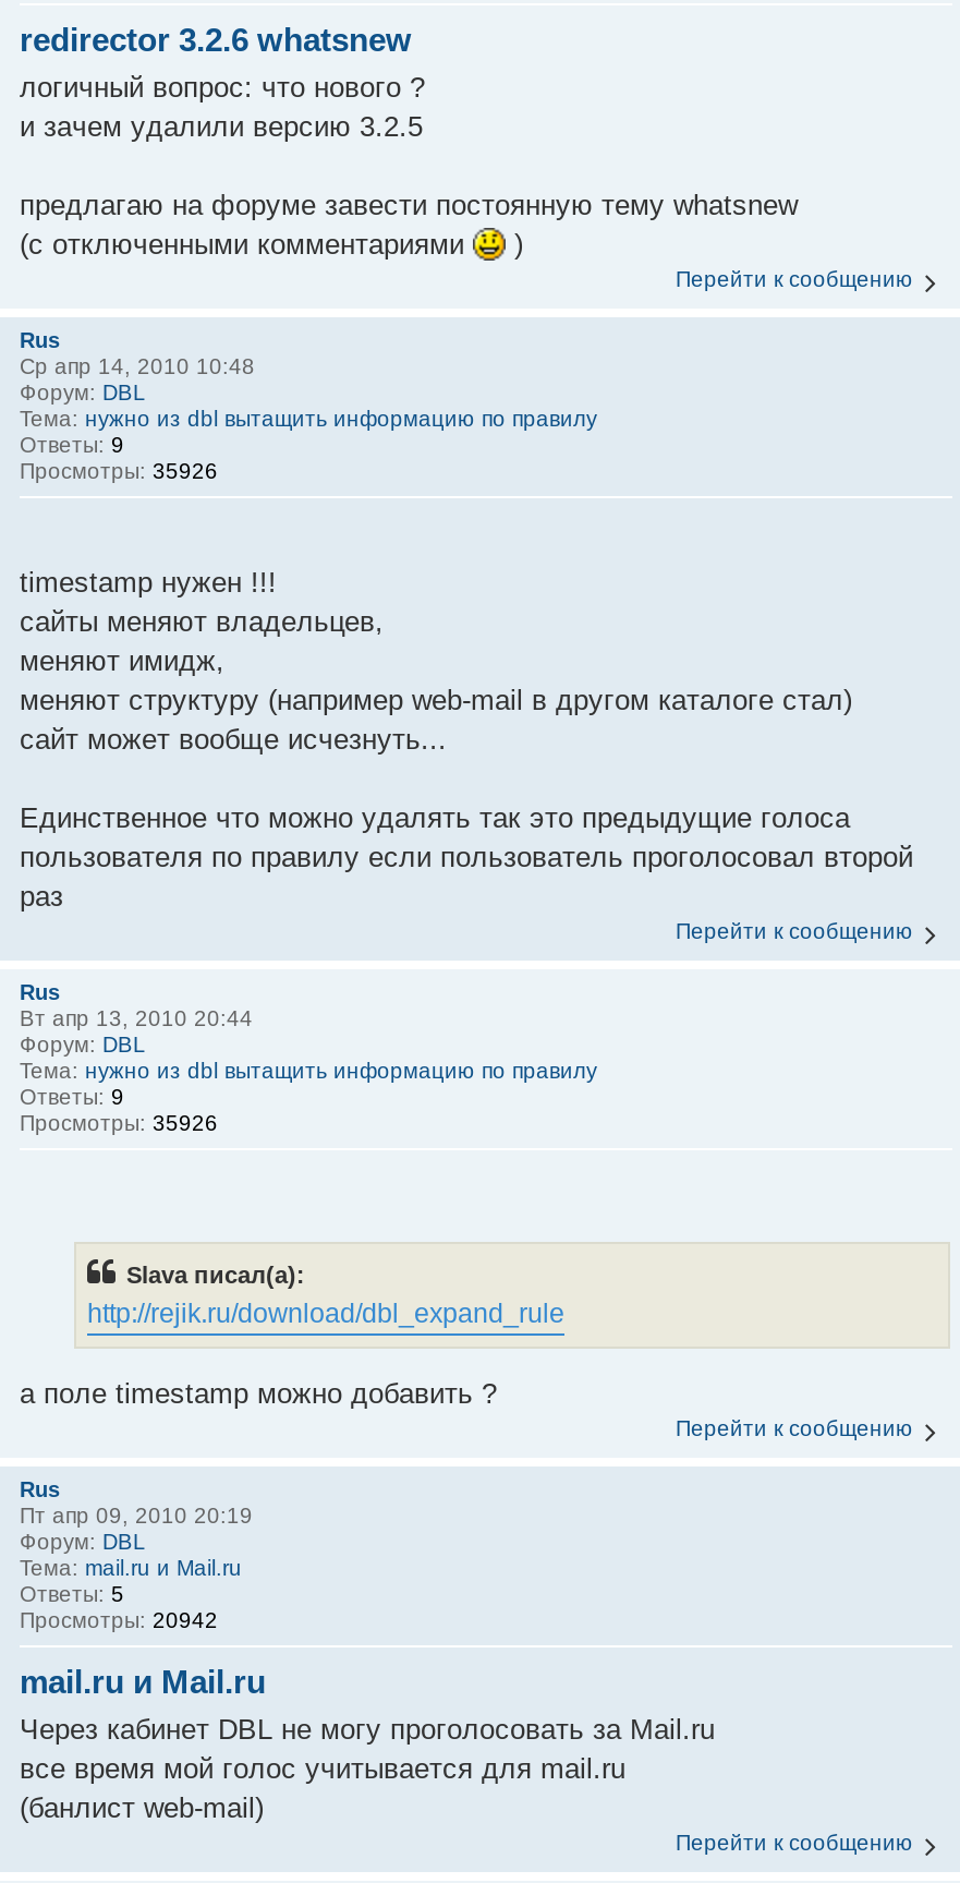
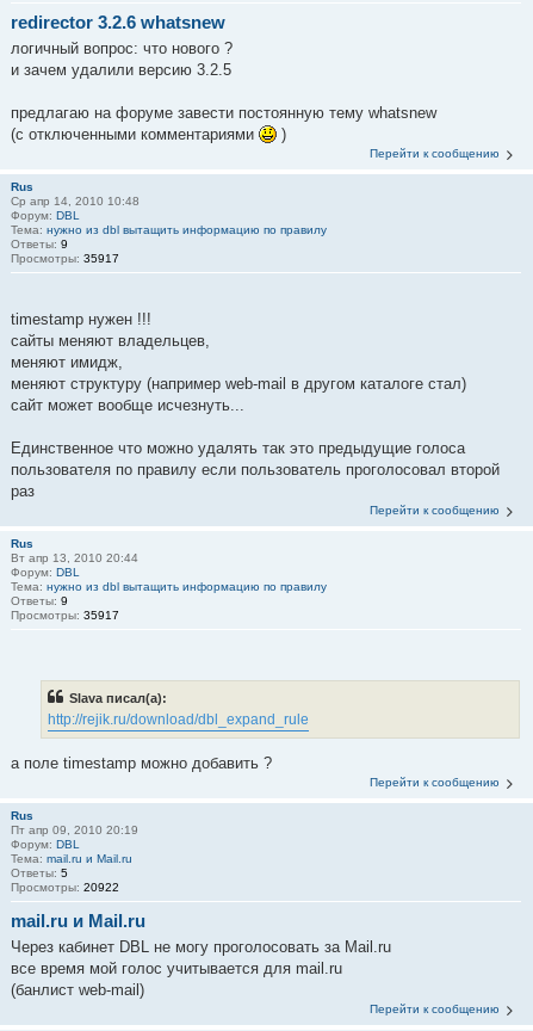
[20,459,218,483] Просмотры: 35926 -> [11,252,119,265] Просмотры: 35917
[20,1110,218,1134] Просмотры: 35926 -> [11,608,119,621] Просмотры: 35917
[20,1608,218,1632] Просмотры: 20942 -> [11,881,119,894] Просмотры: 20922

